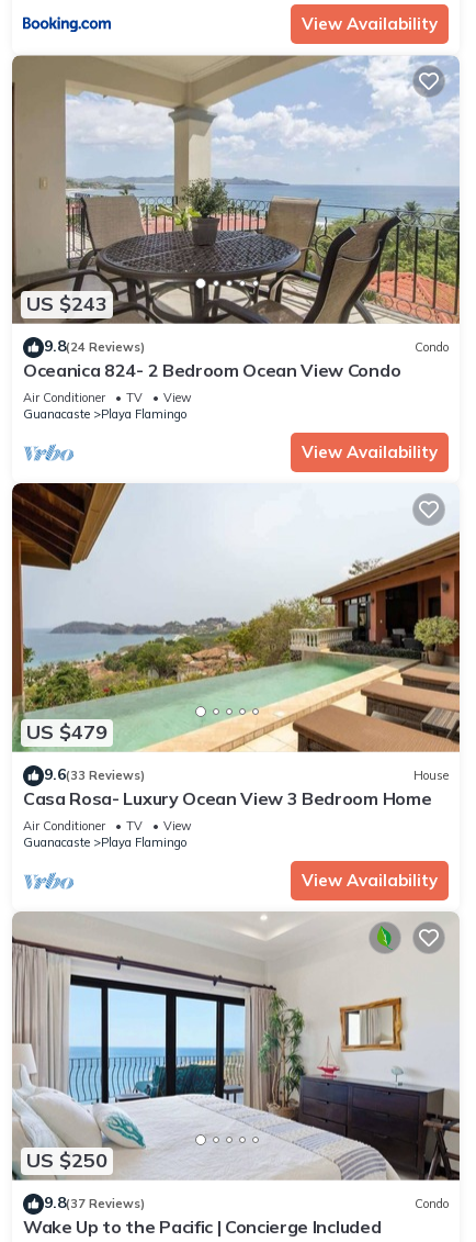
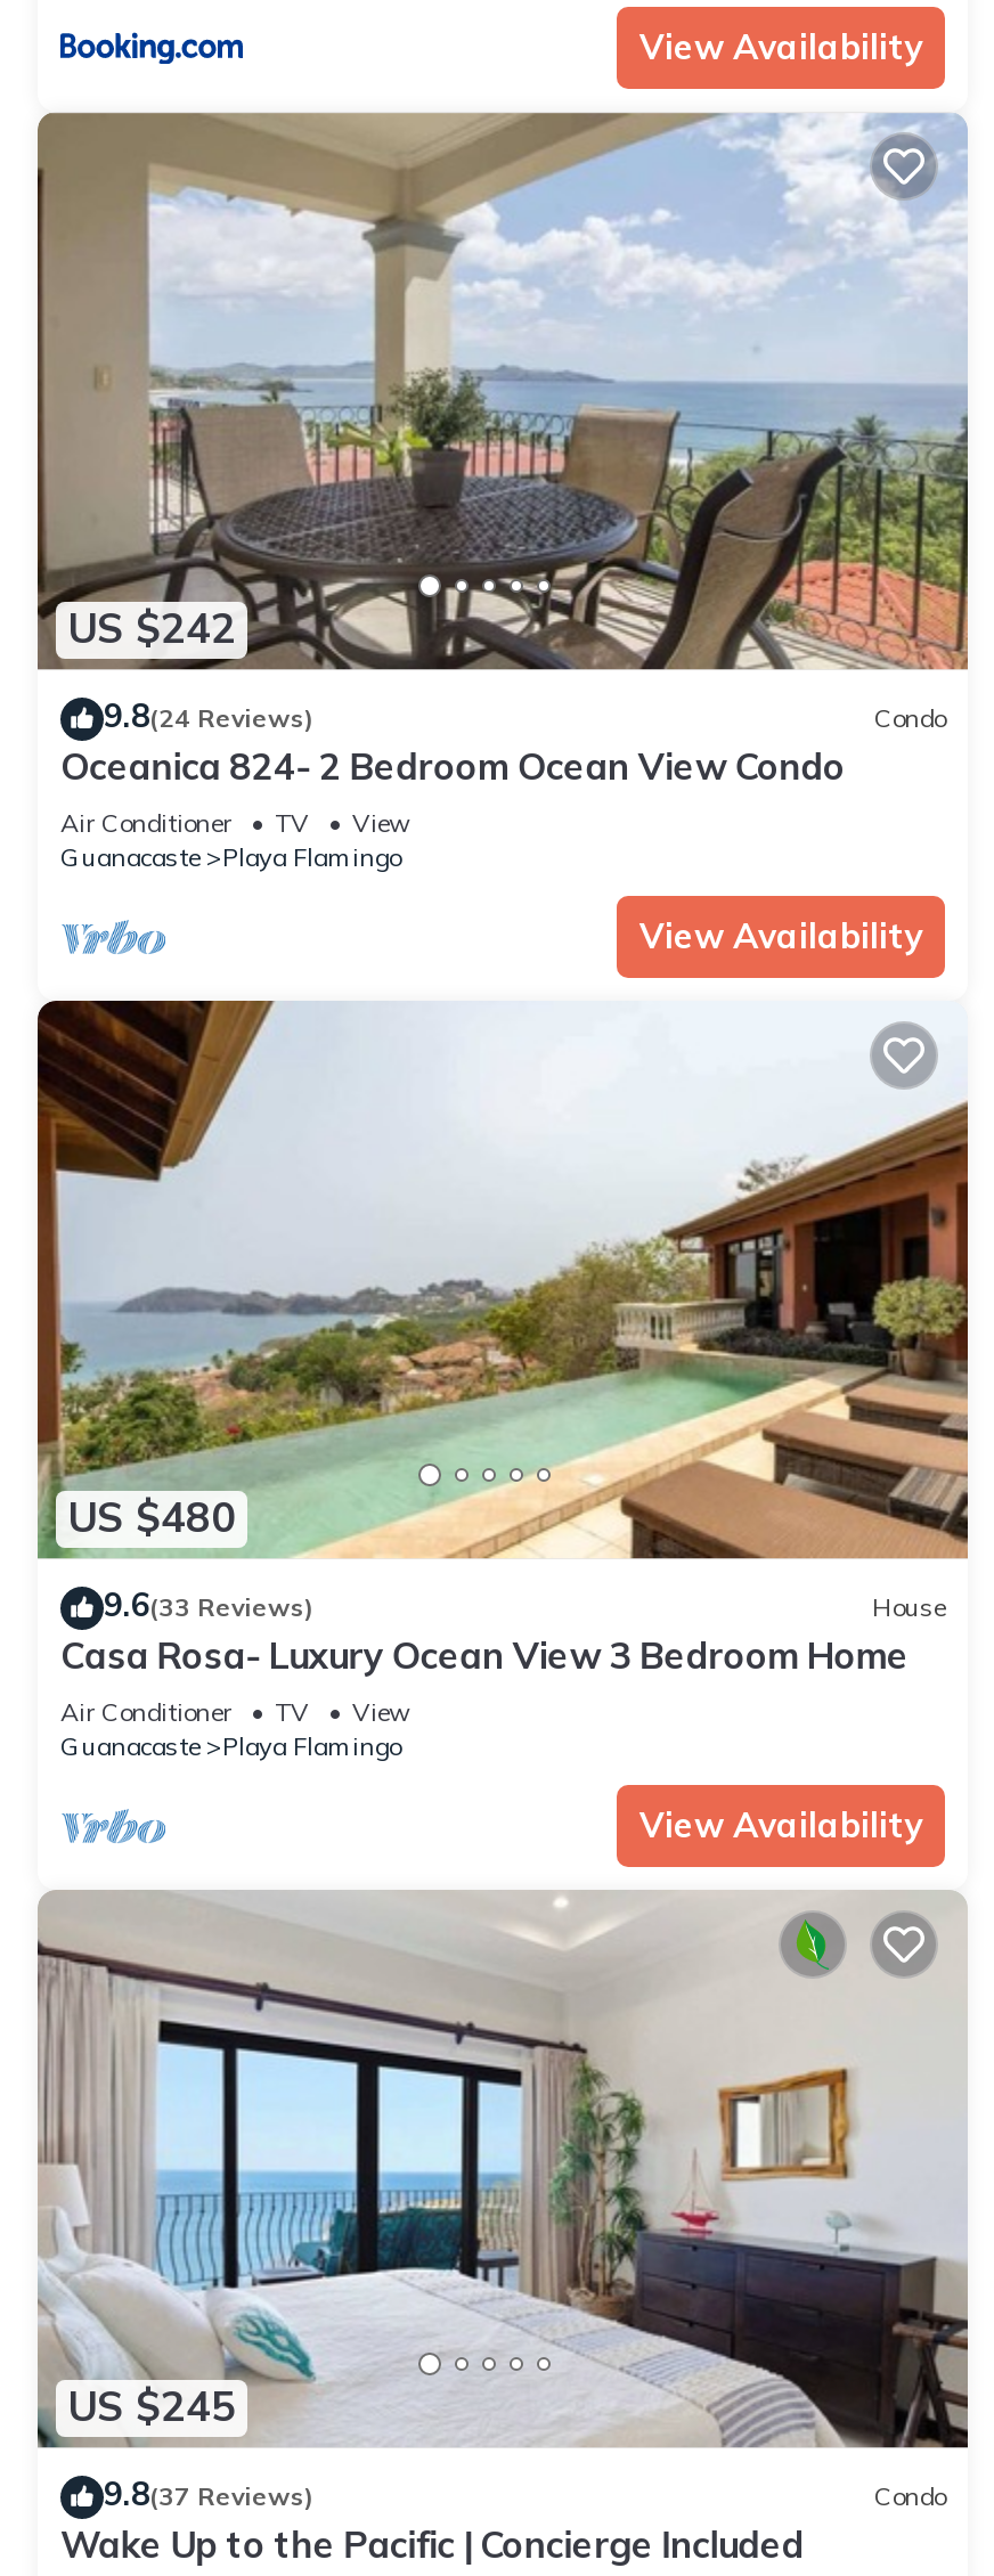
[26,292,107,317] US $243 -> [67,603,236,655] US $242
[26,720,107,745] US $479 -> [67,1492,236,1544] US $480
[26,1148,107,1173] US $250 -> [67,2380,236,2433] US $245

